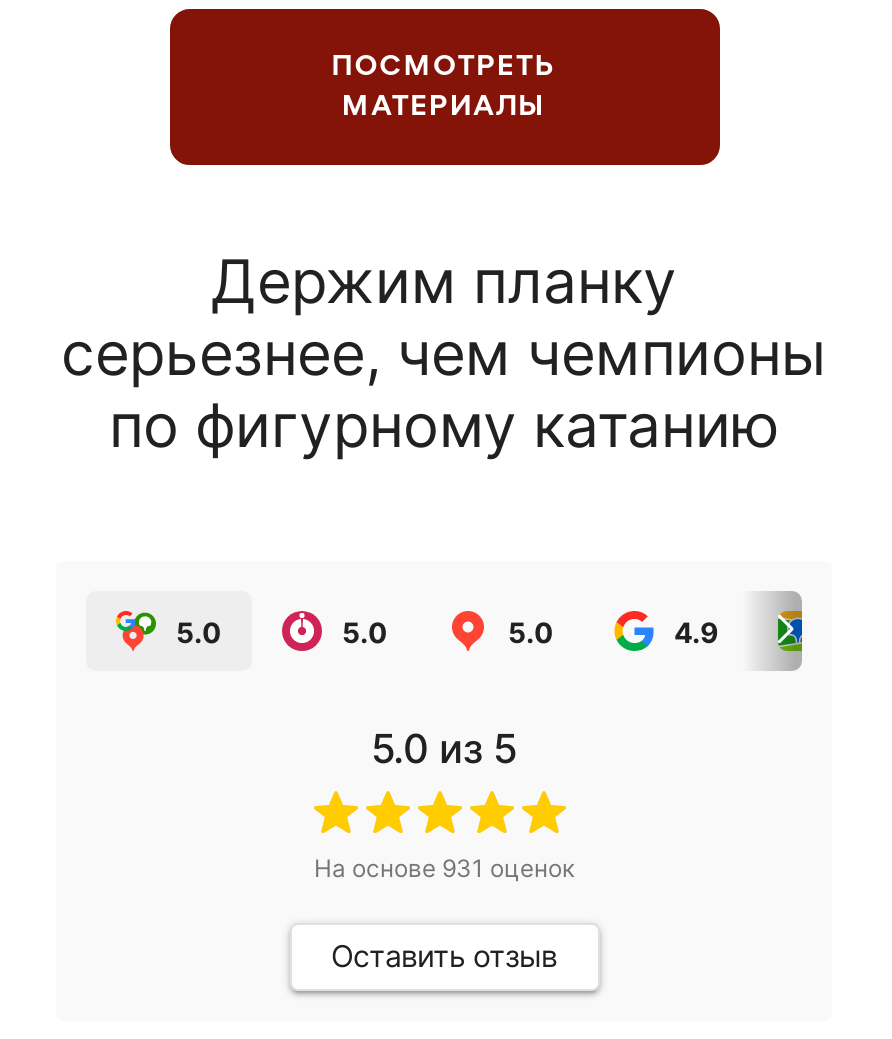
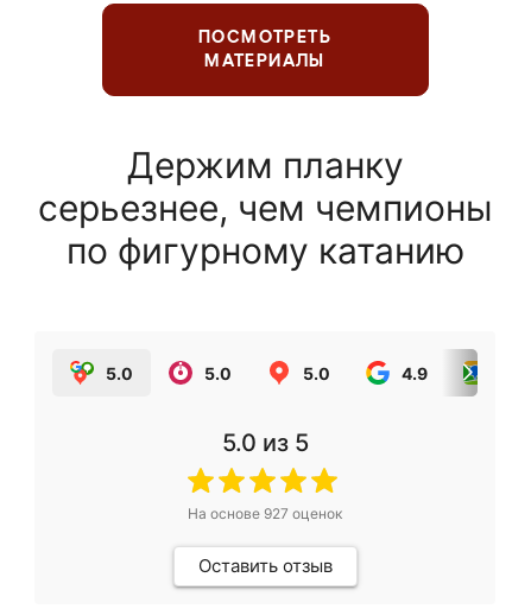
[314,853,574,883] На основе 931 оценок -> [188,505,342,522] На основе 927 оценок

